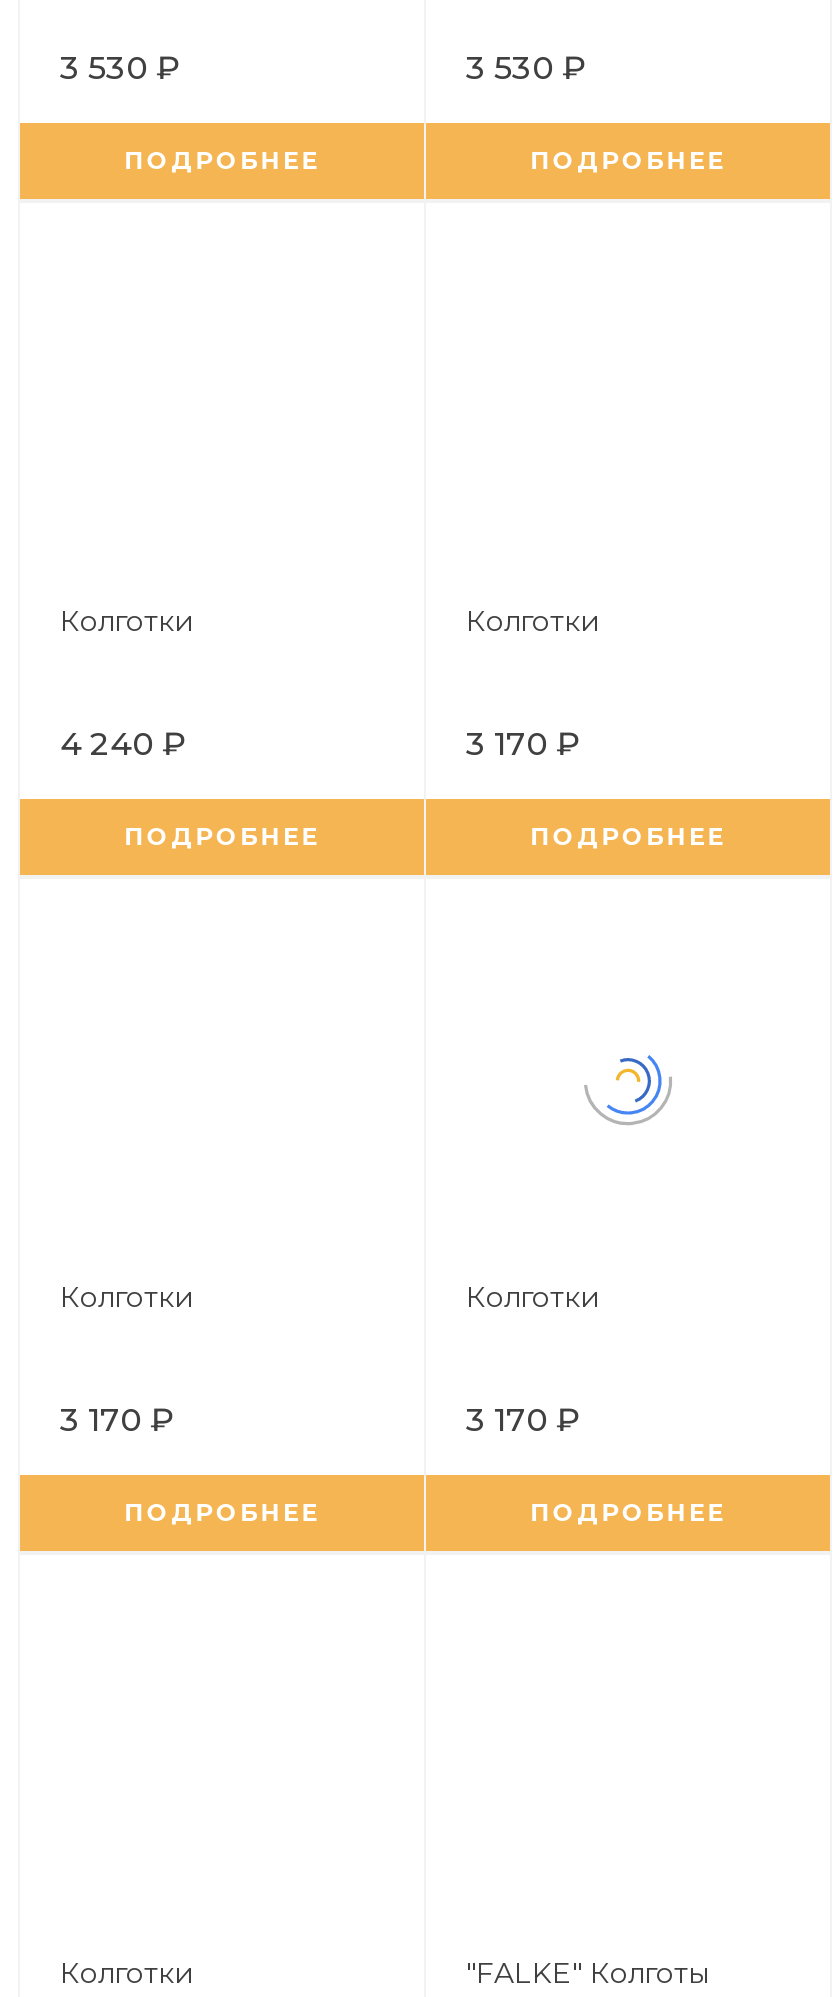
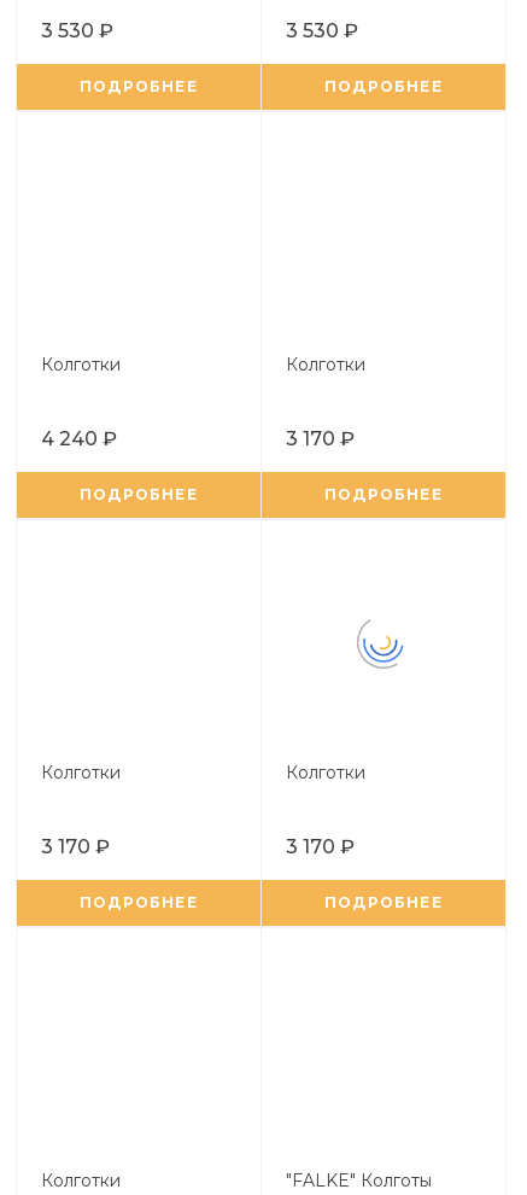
[584,1053,674,1117] [image] -> [356,619,409,658] [image]

